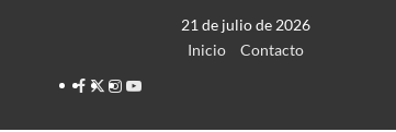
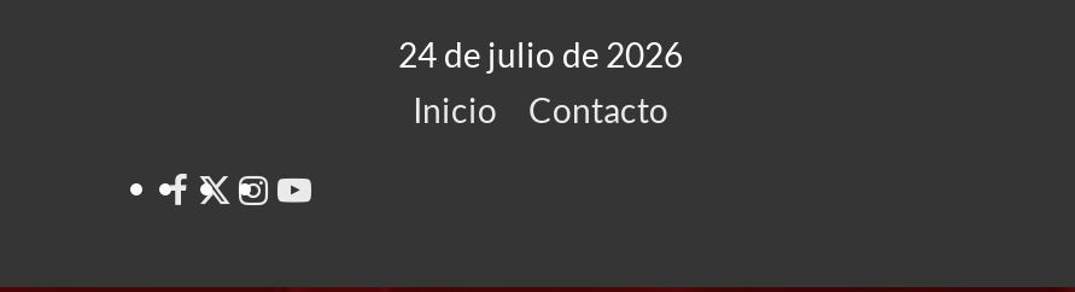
[181,15,310,34] 21 de julio de 2026 -> [398,34,683,75] 24 de julio de 2026

